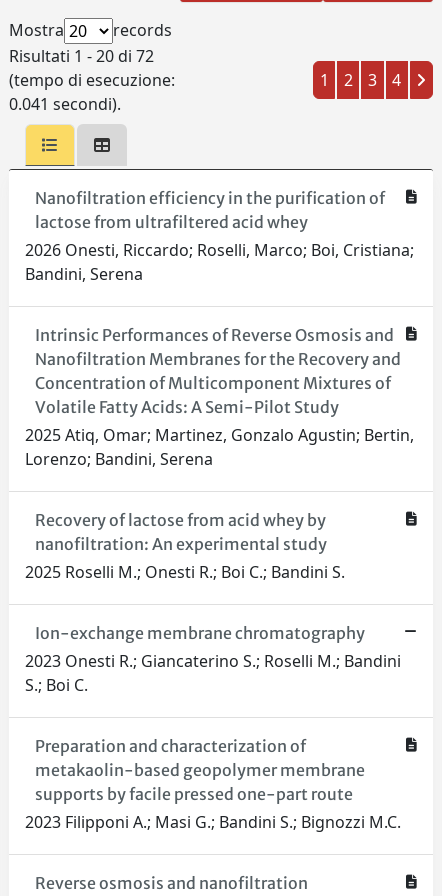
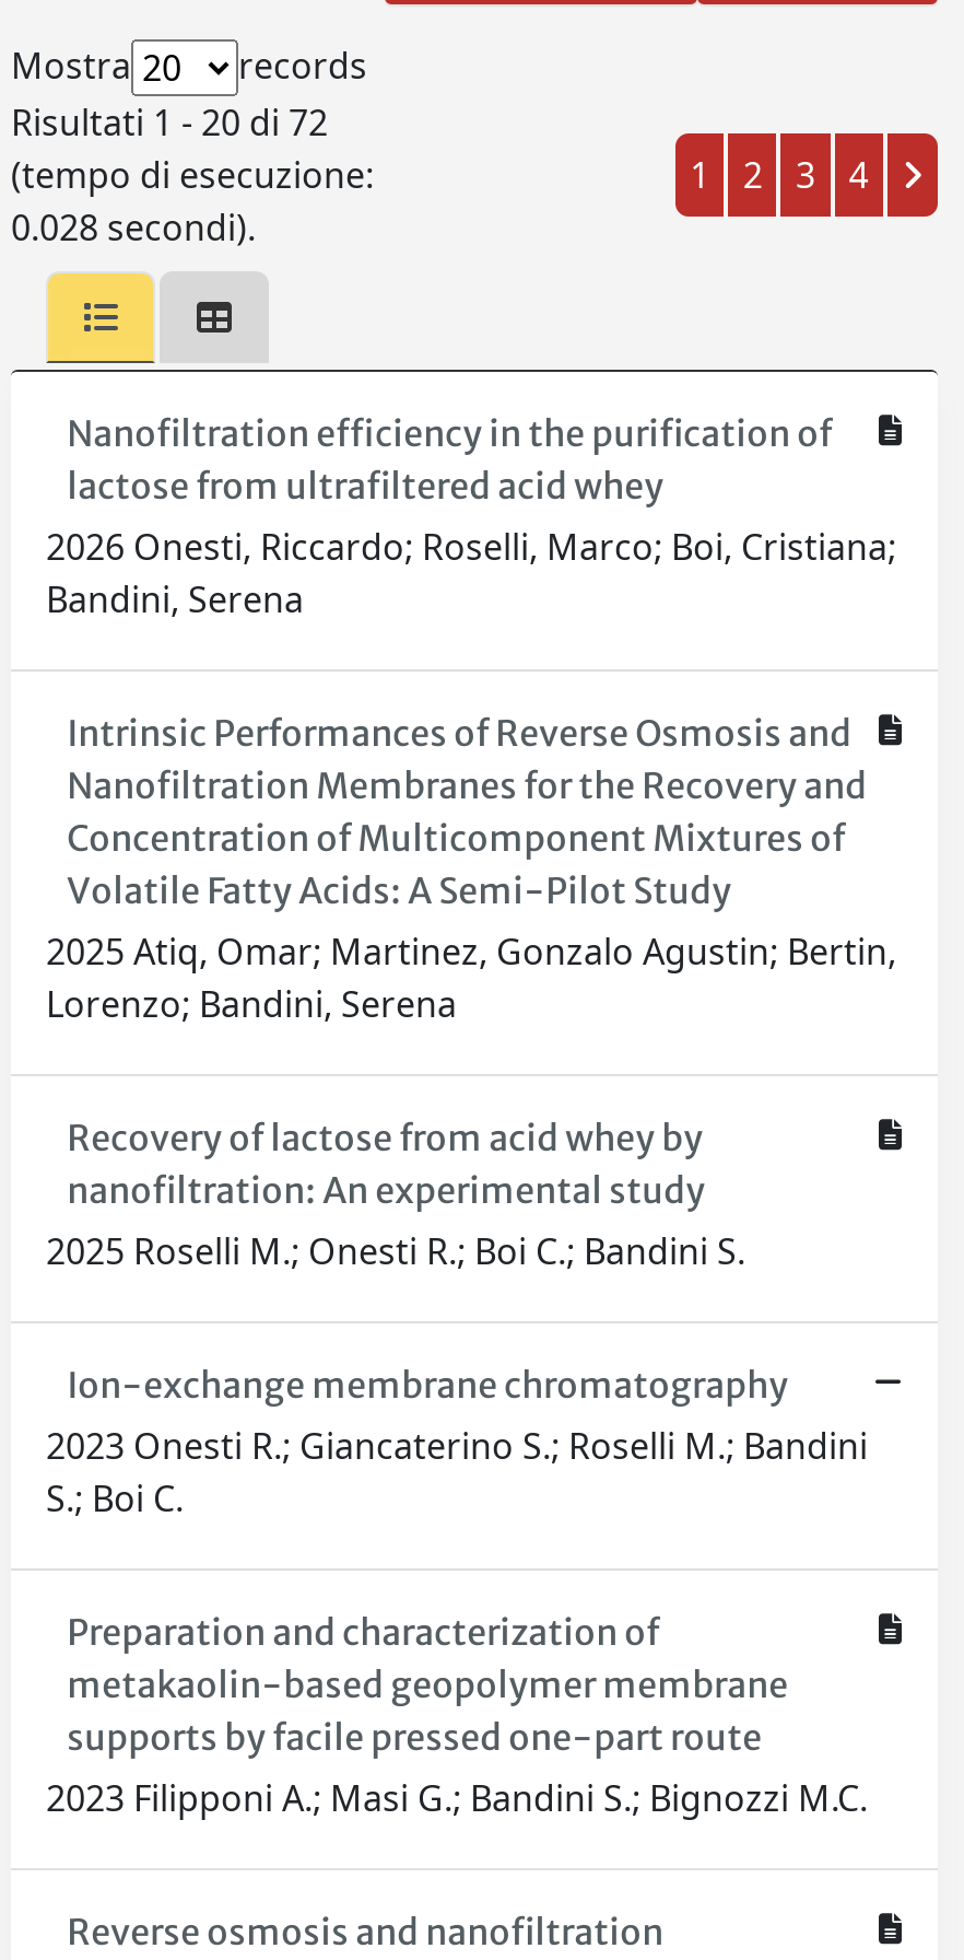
[9,93,121,115] 0.041 secondi). -> [11,204,256,252] 0.028 secondi).

